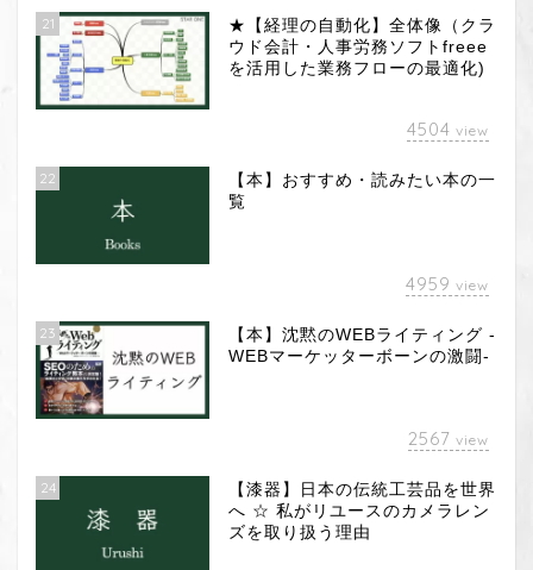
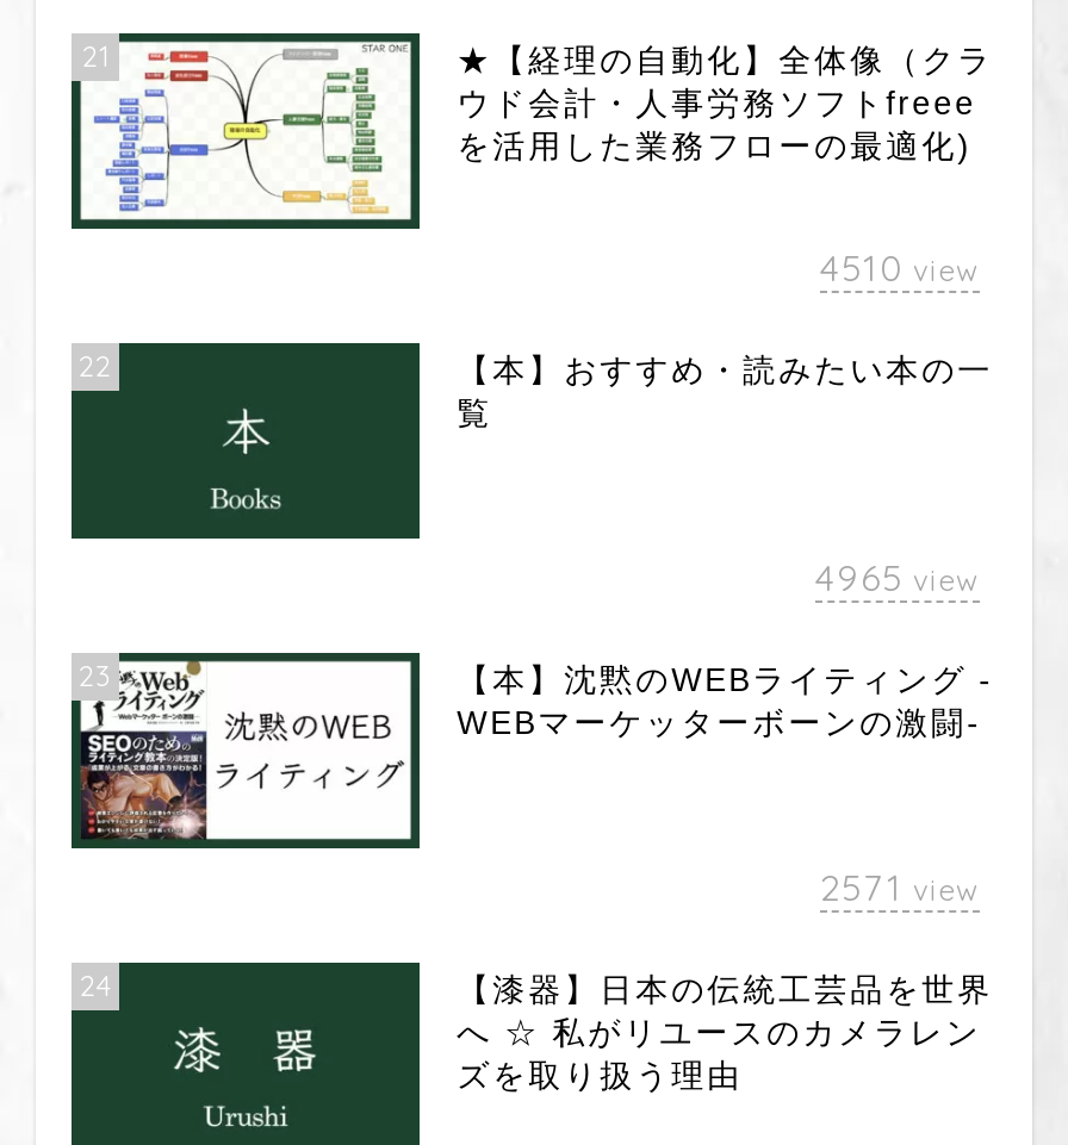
[407,118,489,140] 4504 view -> [820,245,980,290] 4510 view
[406,272,489,295] 4959 view -> [815,555,980,600] 4965 view
[408,427,489,449] 2567 view -> [820,864,980,909] 2571 view

